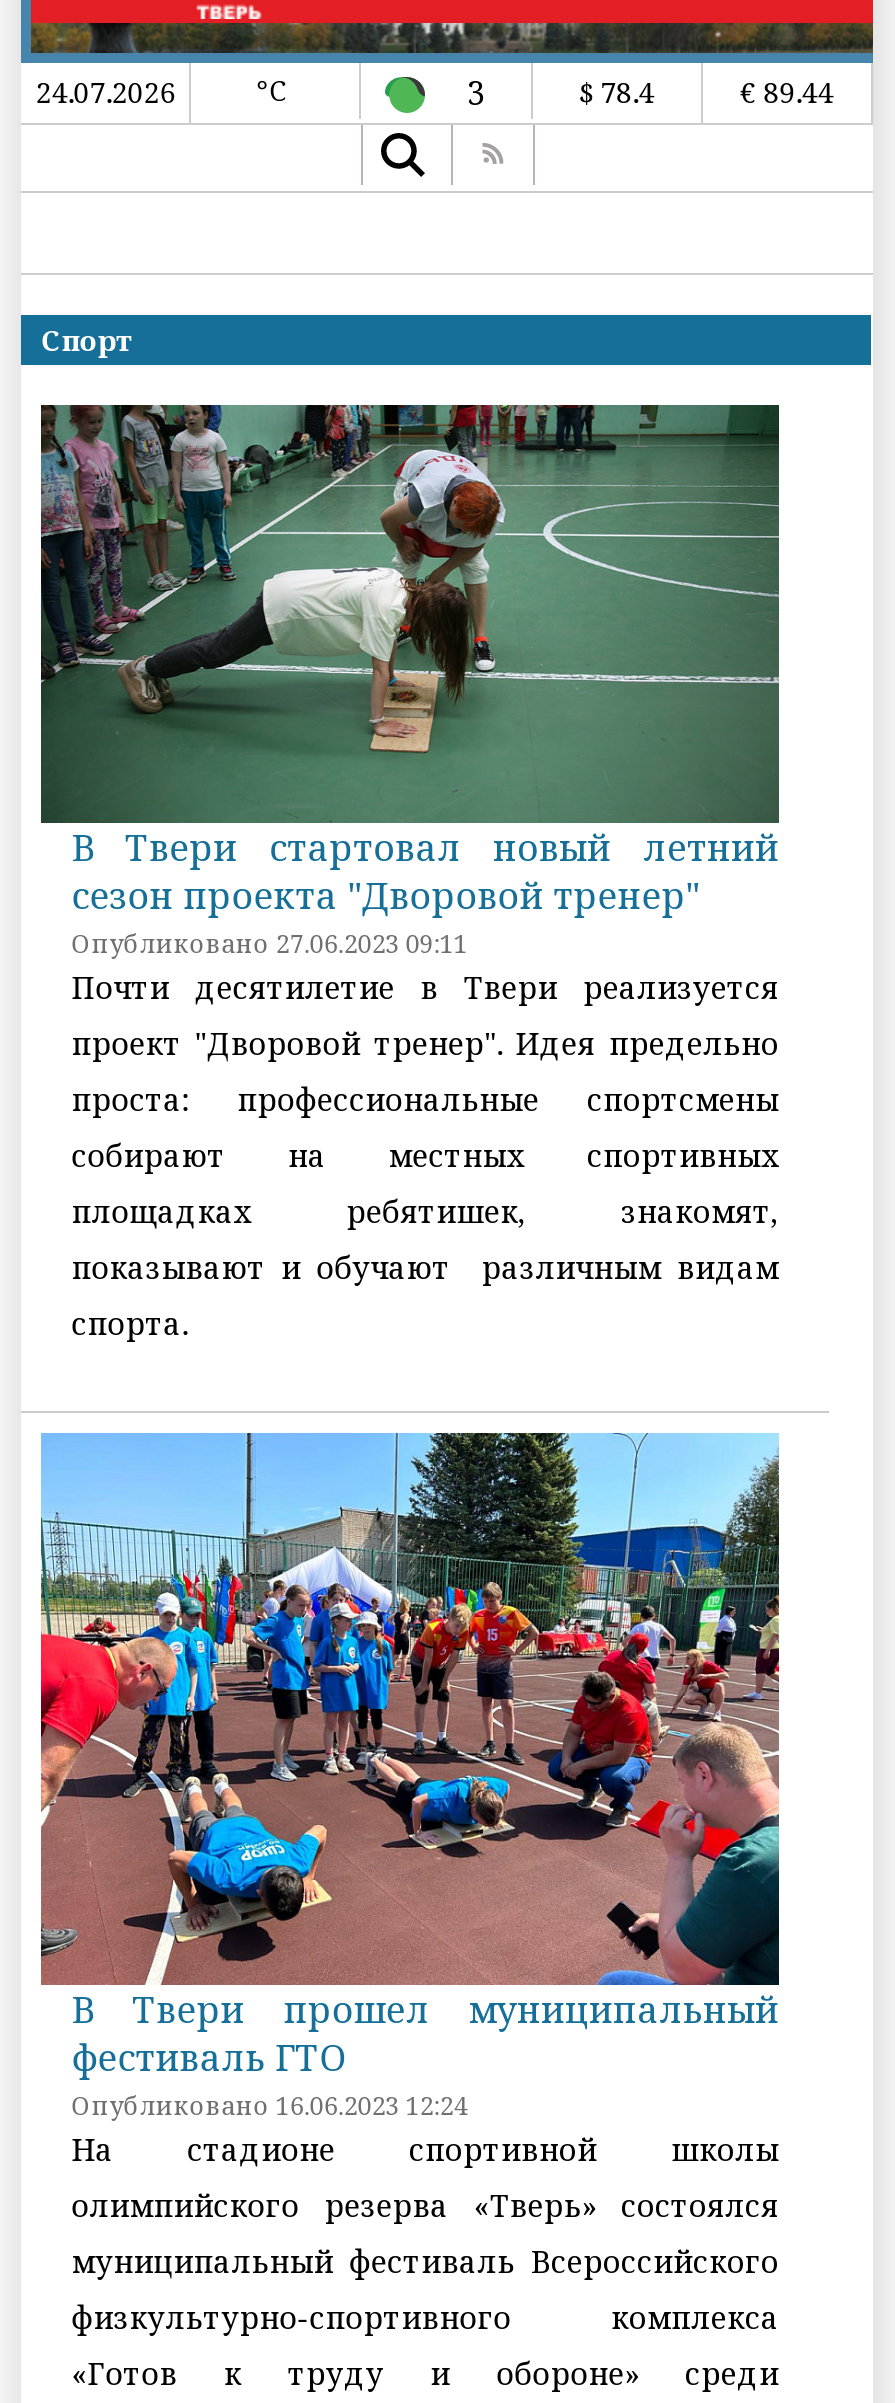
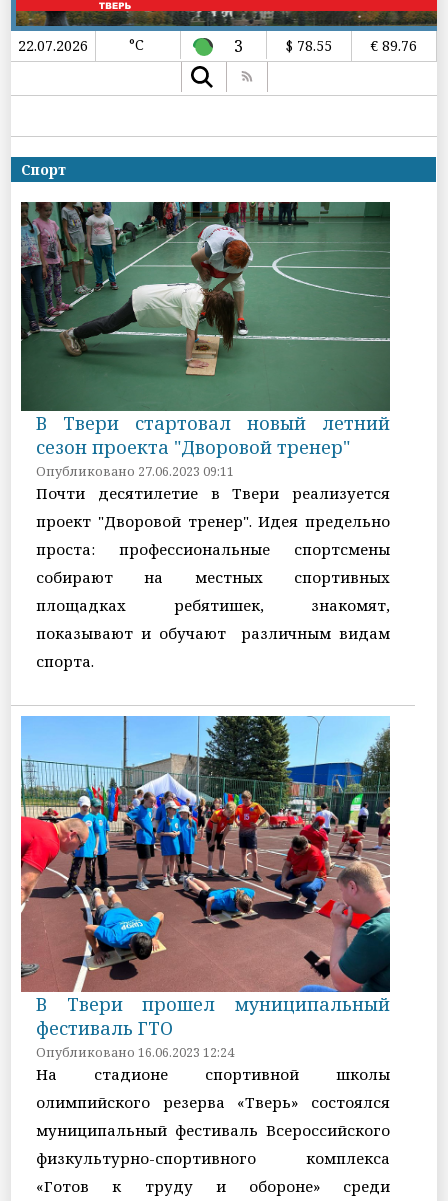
[35,73,175,111] 24.07.2026 -> [18,36,88,55] 22.07.2026
[578,73,654,111] $ 78.4 -> [286,36,332,55] $ 78.55
[739,73,833,111] € 89.44 -> [370,36,417,55] € 89.76

